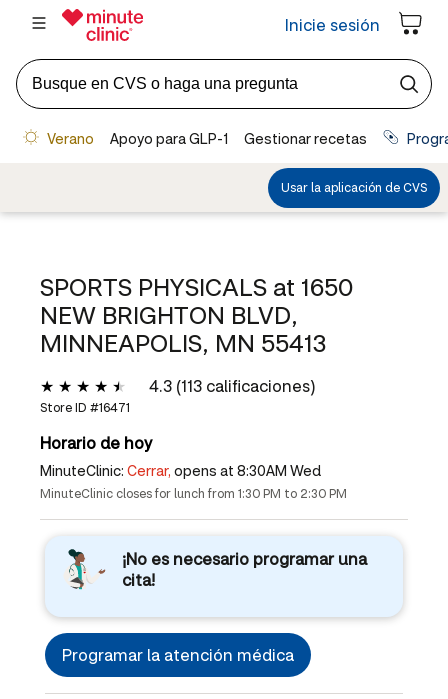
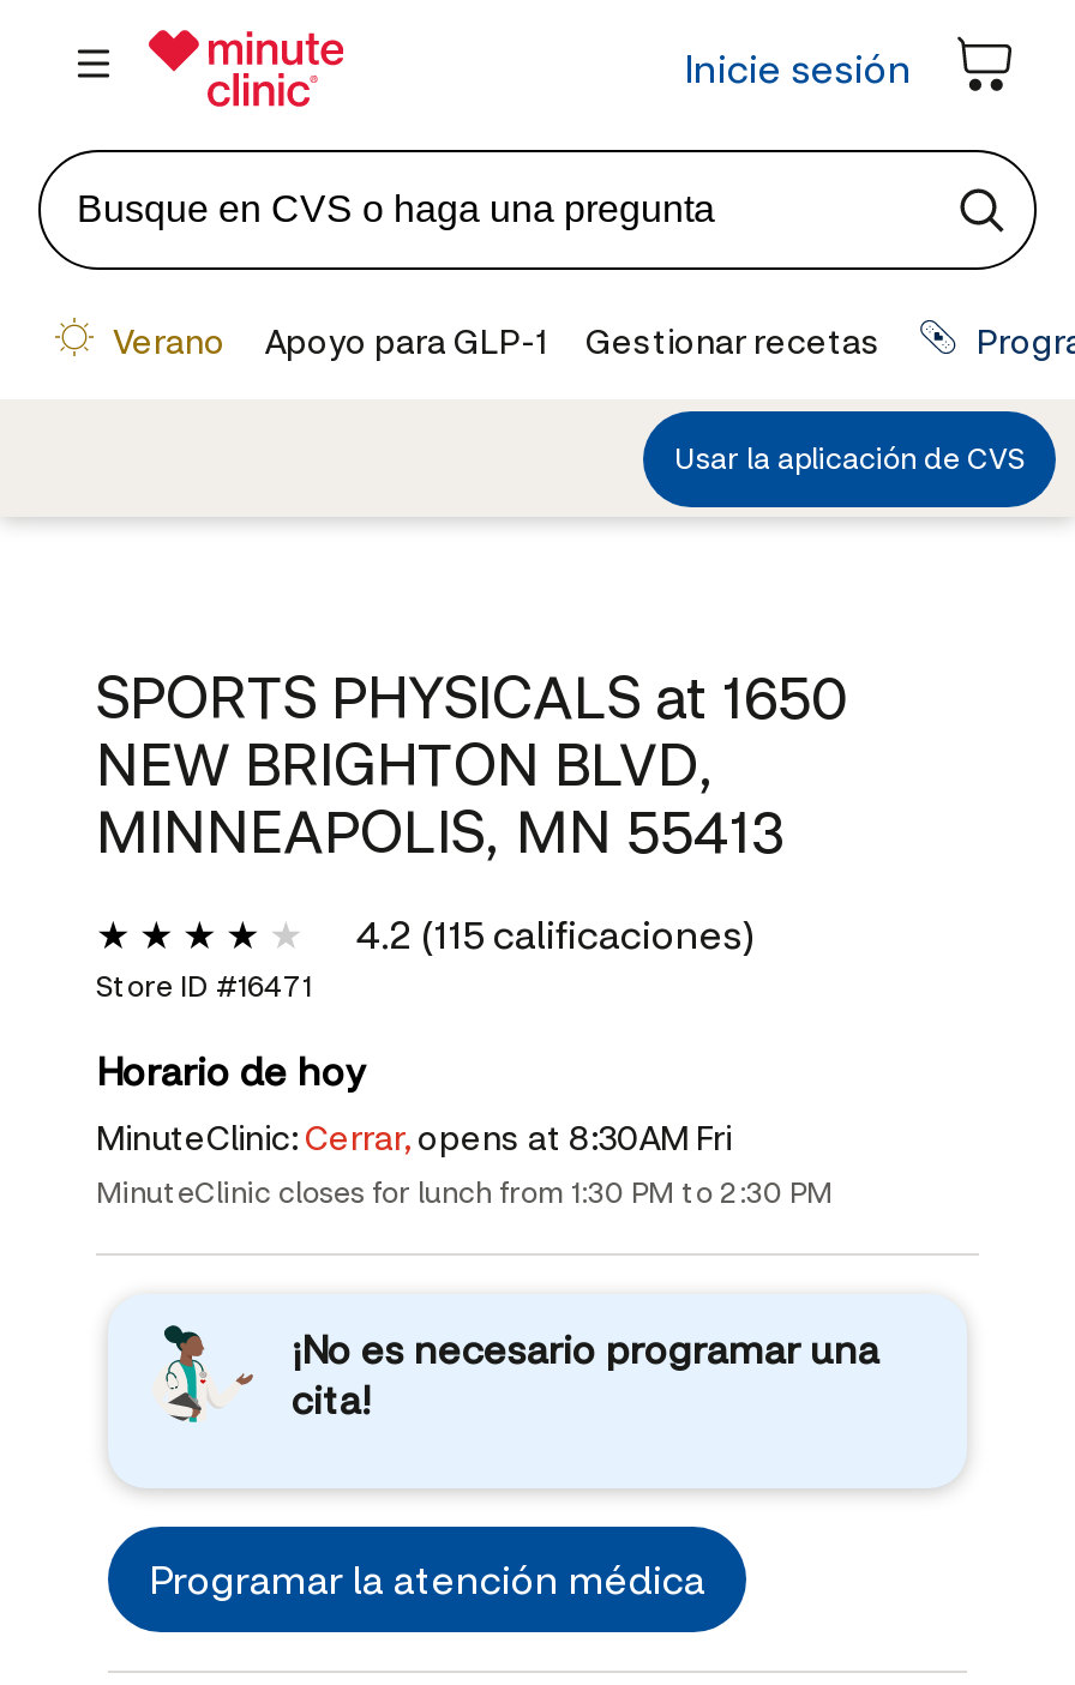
[148,375,315,396] 4.3 (113 calificaciones) -> [356,908,757,958] 4.2 (115 calificaciones)
[40,461,321,480] MinuteClinic: Cerrar, opens at 8:30AM Wed -> [96,1114,732,1160] MinuteClinic: Cerrar, opens at 8:30AM Fri

